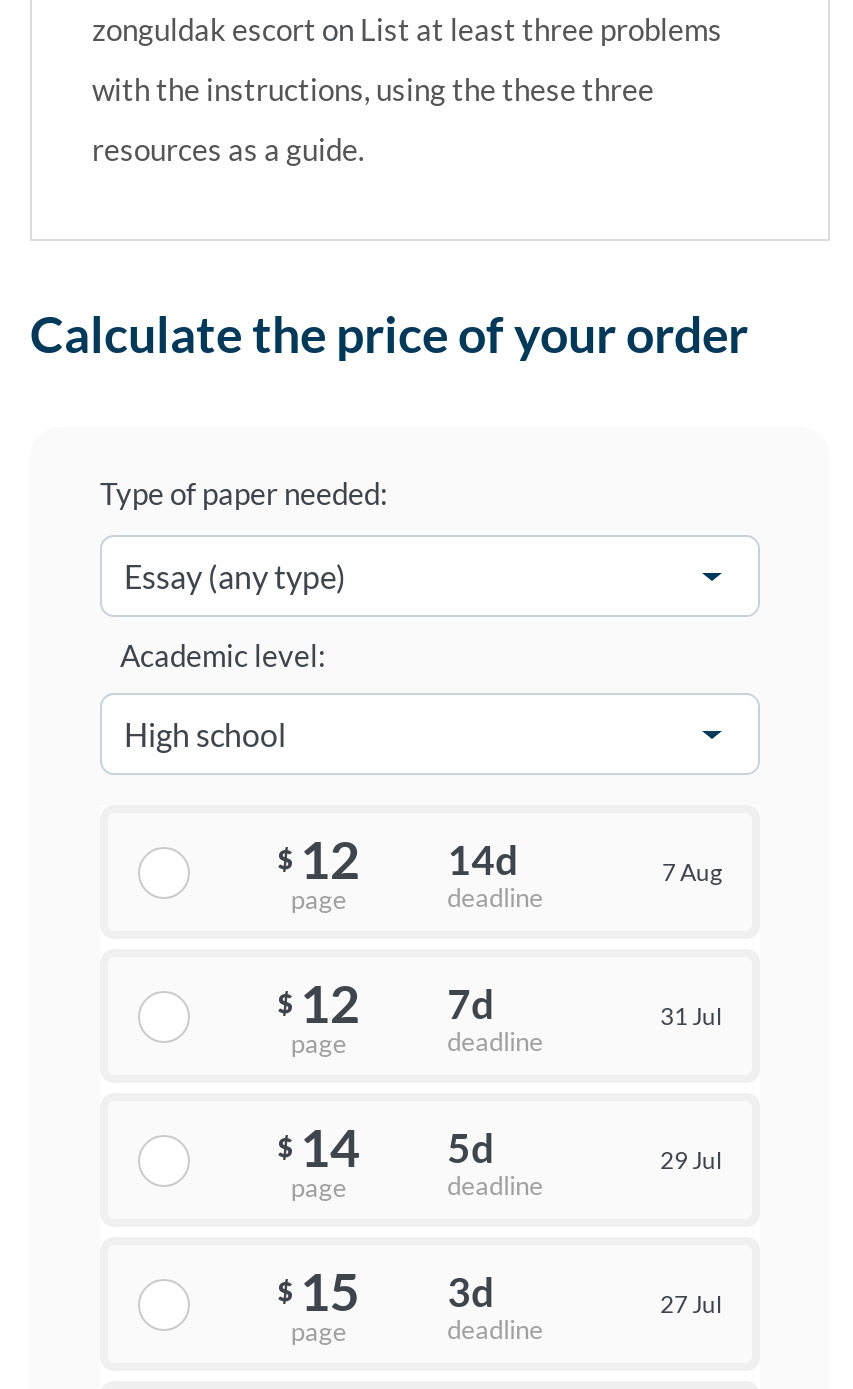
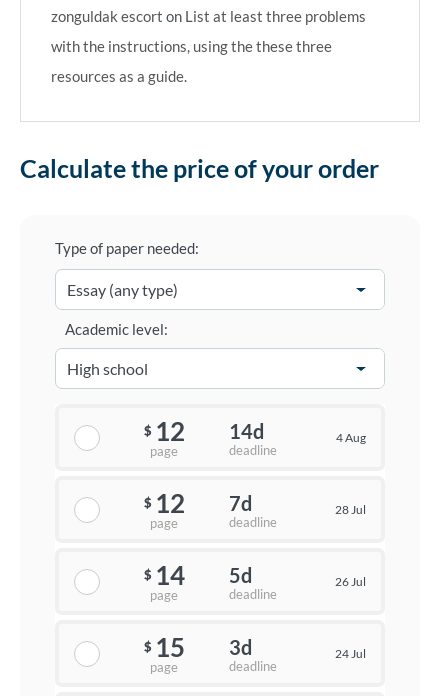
[662,857,722,887] 7 Aug -> [336,430,366,445] 4 Aug
[660,1001,722,1031] 31 Jul -> [335,502,366,517] 28 Jul
[660,1145,722,1175] 29 Jul -> [335,574,366,589] 26 Jul
[660,1289,722,1319] 27 Jul -> [335,646,366,661] 24 Jul

